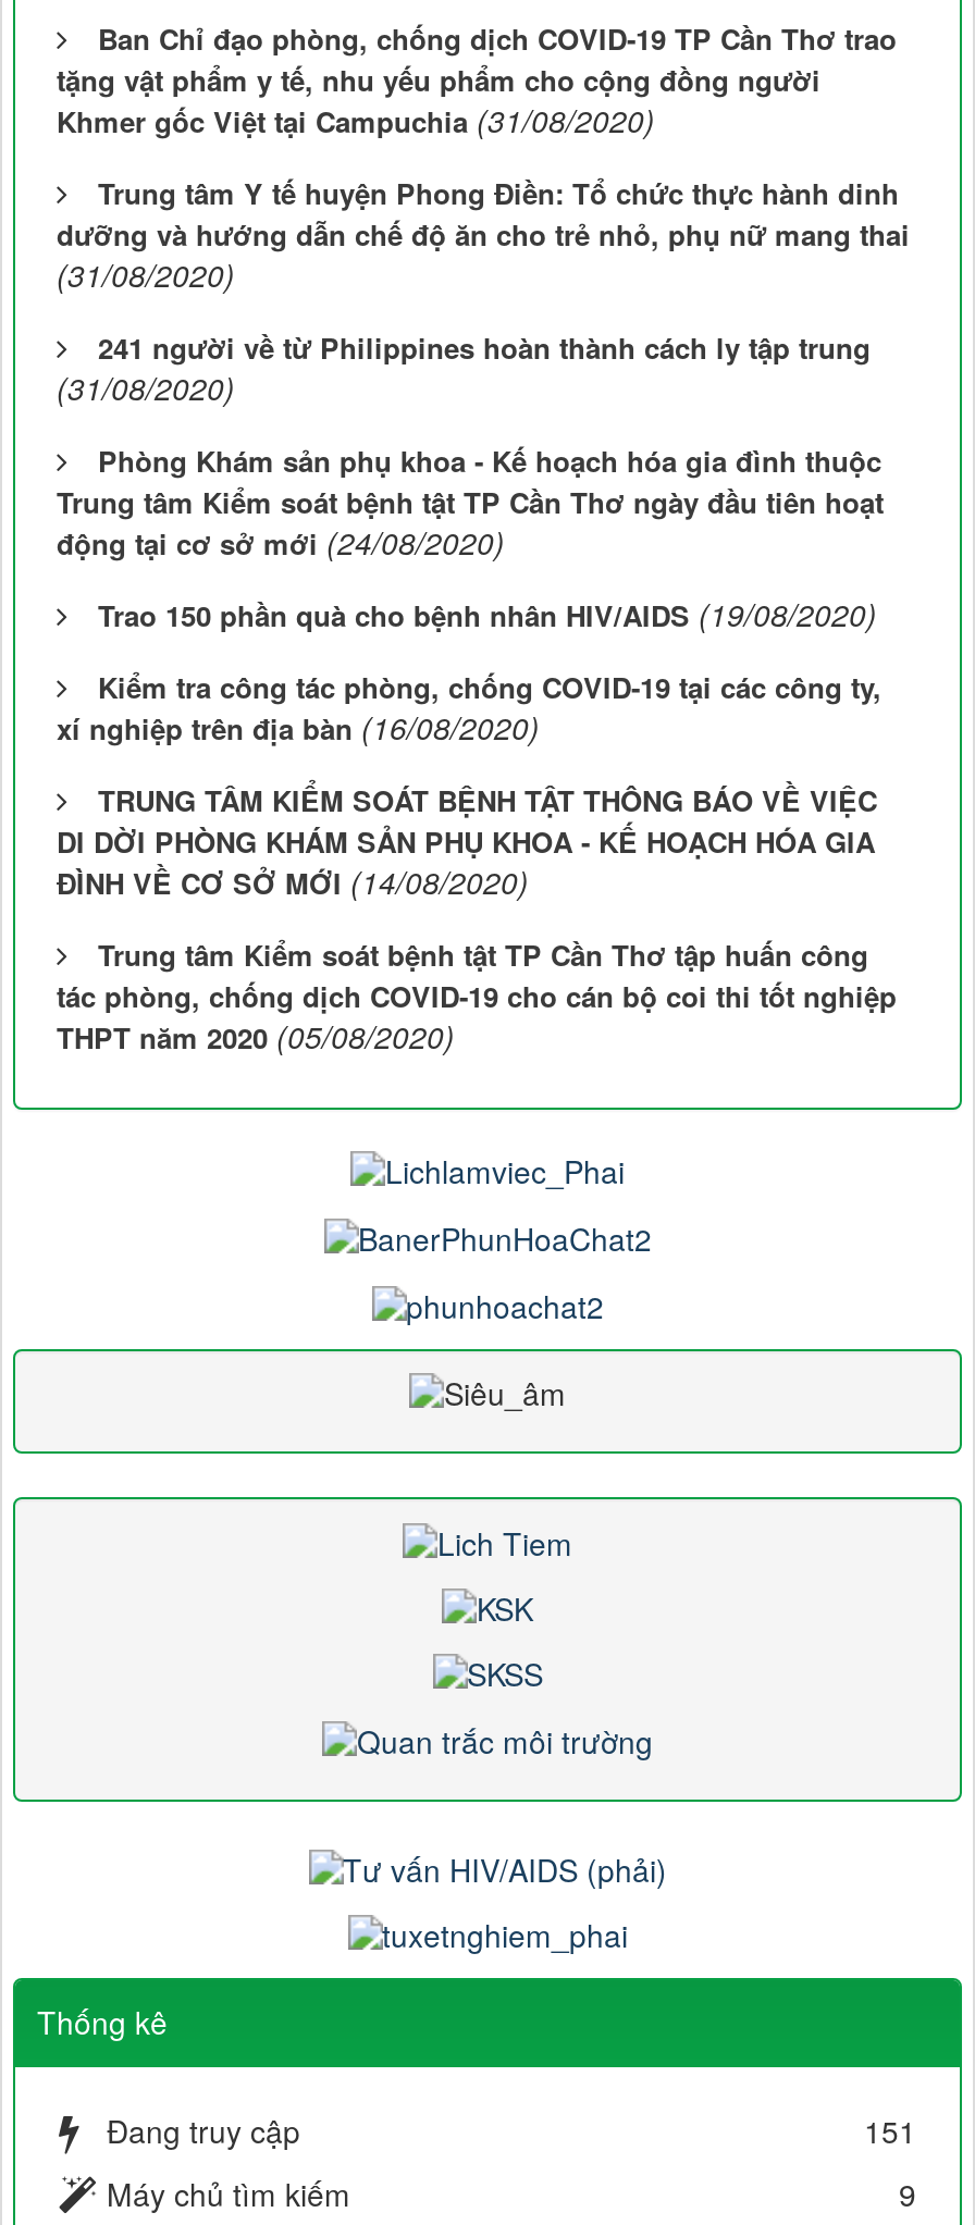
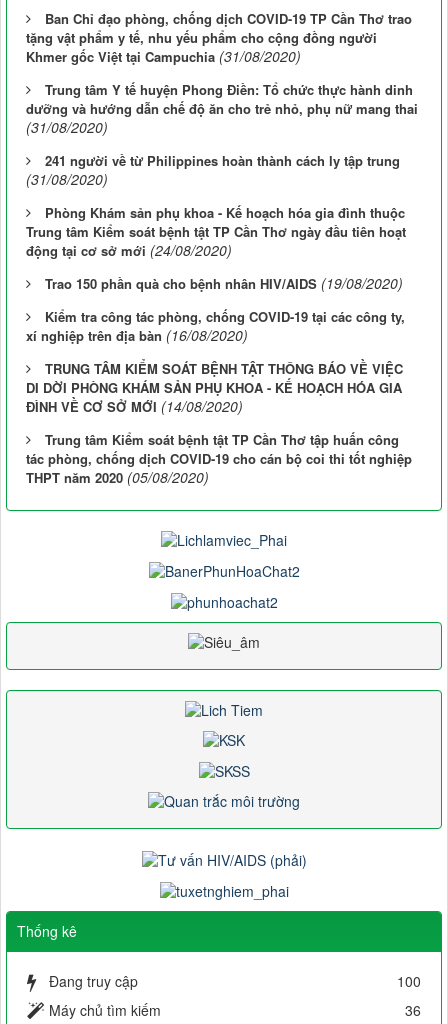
[864,2109,916,2153] 151 -> [397,971,421,991] 100
[899,2172,916,2216] 9 -> [405,1000,421,1020] 36

